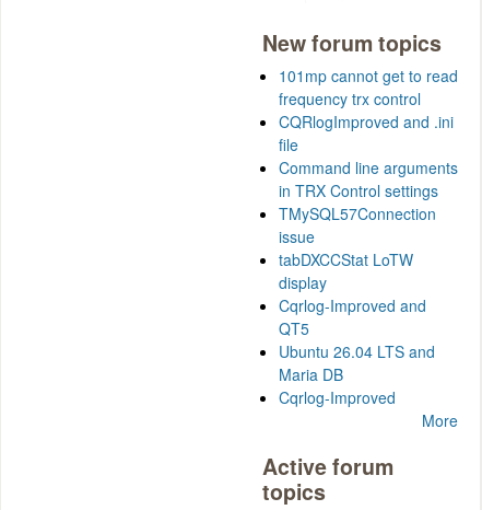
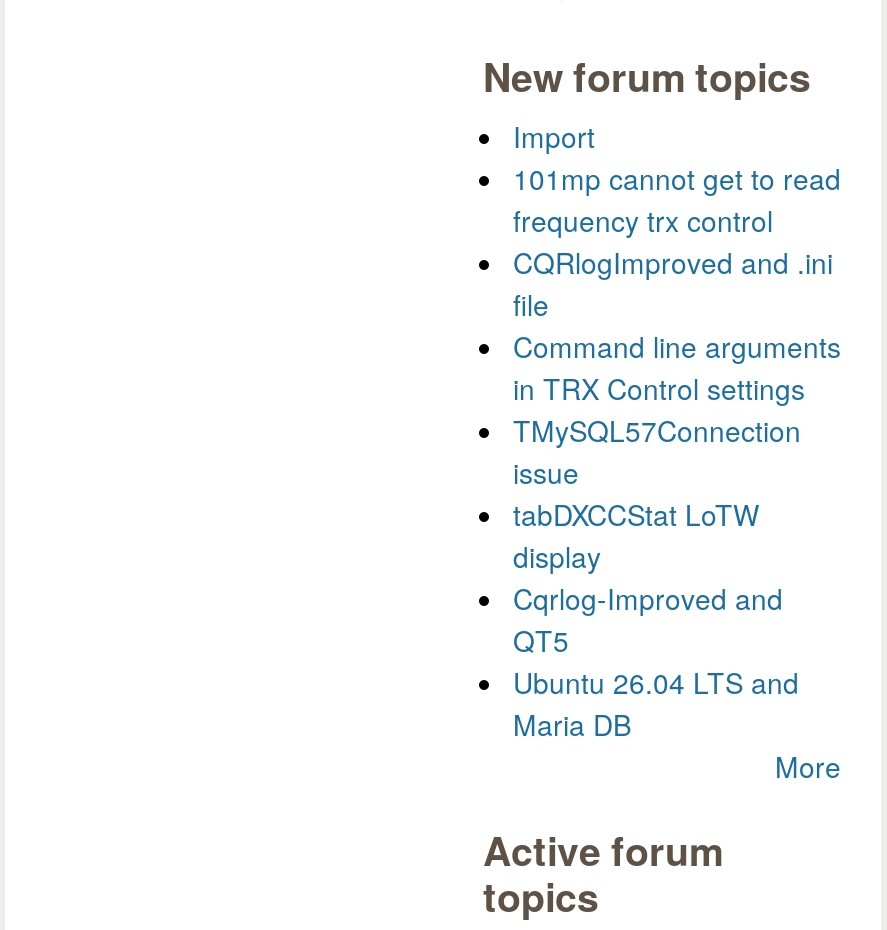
none -> [513,115,595,155] Import
moved [279,64,458,385] -> [513,157,841,743]: 101mp cannot get to read | frequency trx control | CQRlogImproved and .ini | ... | Ubuntu 26.04 LTS and | Maria DB
[279,386,396,408] Cqrlog-Improved -> none

